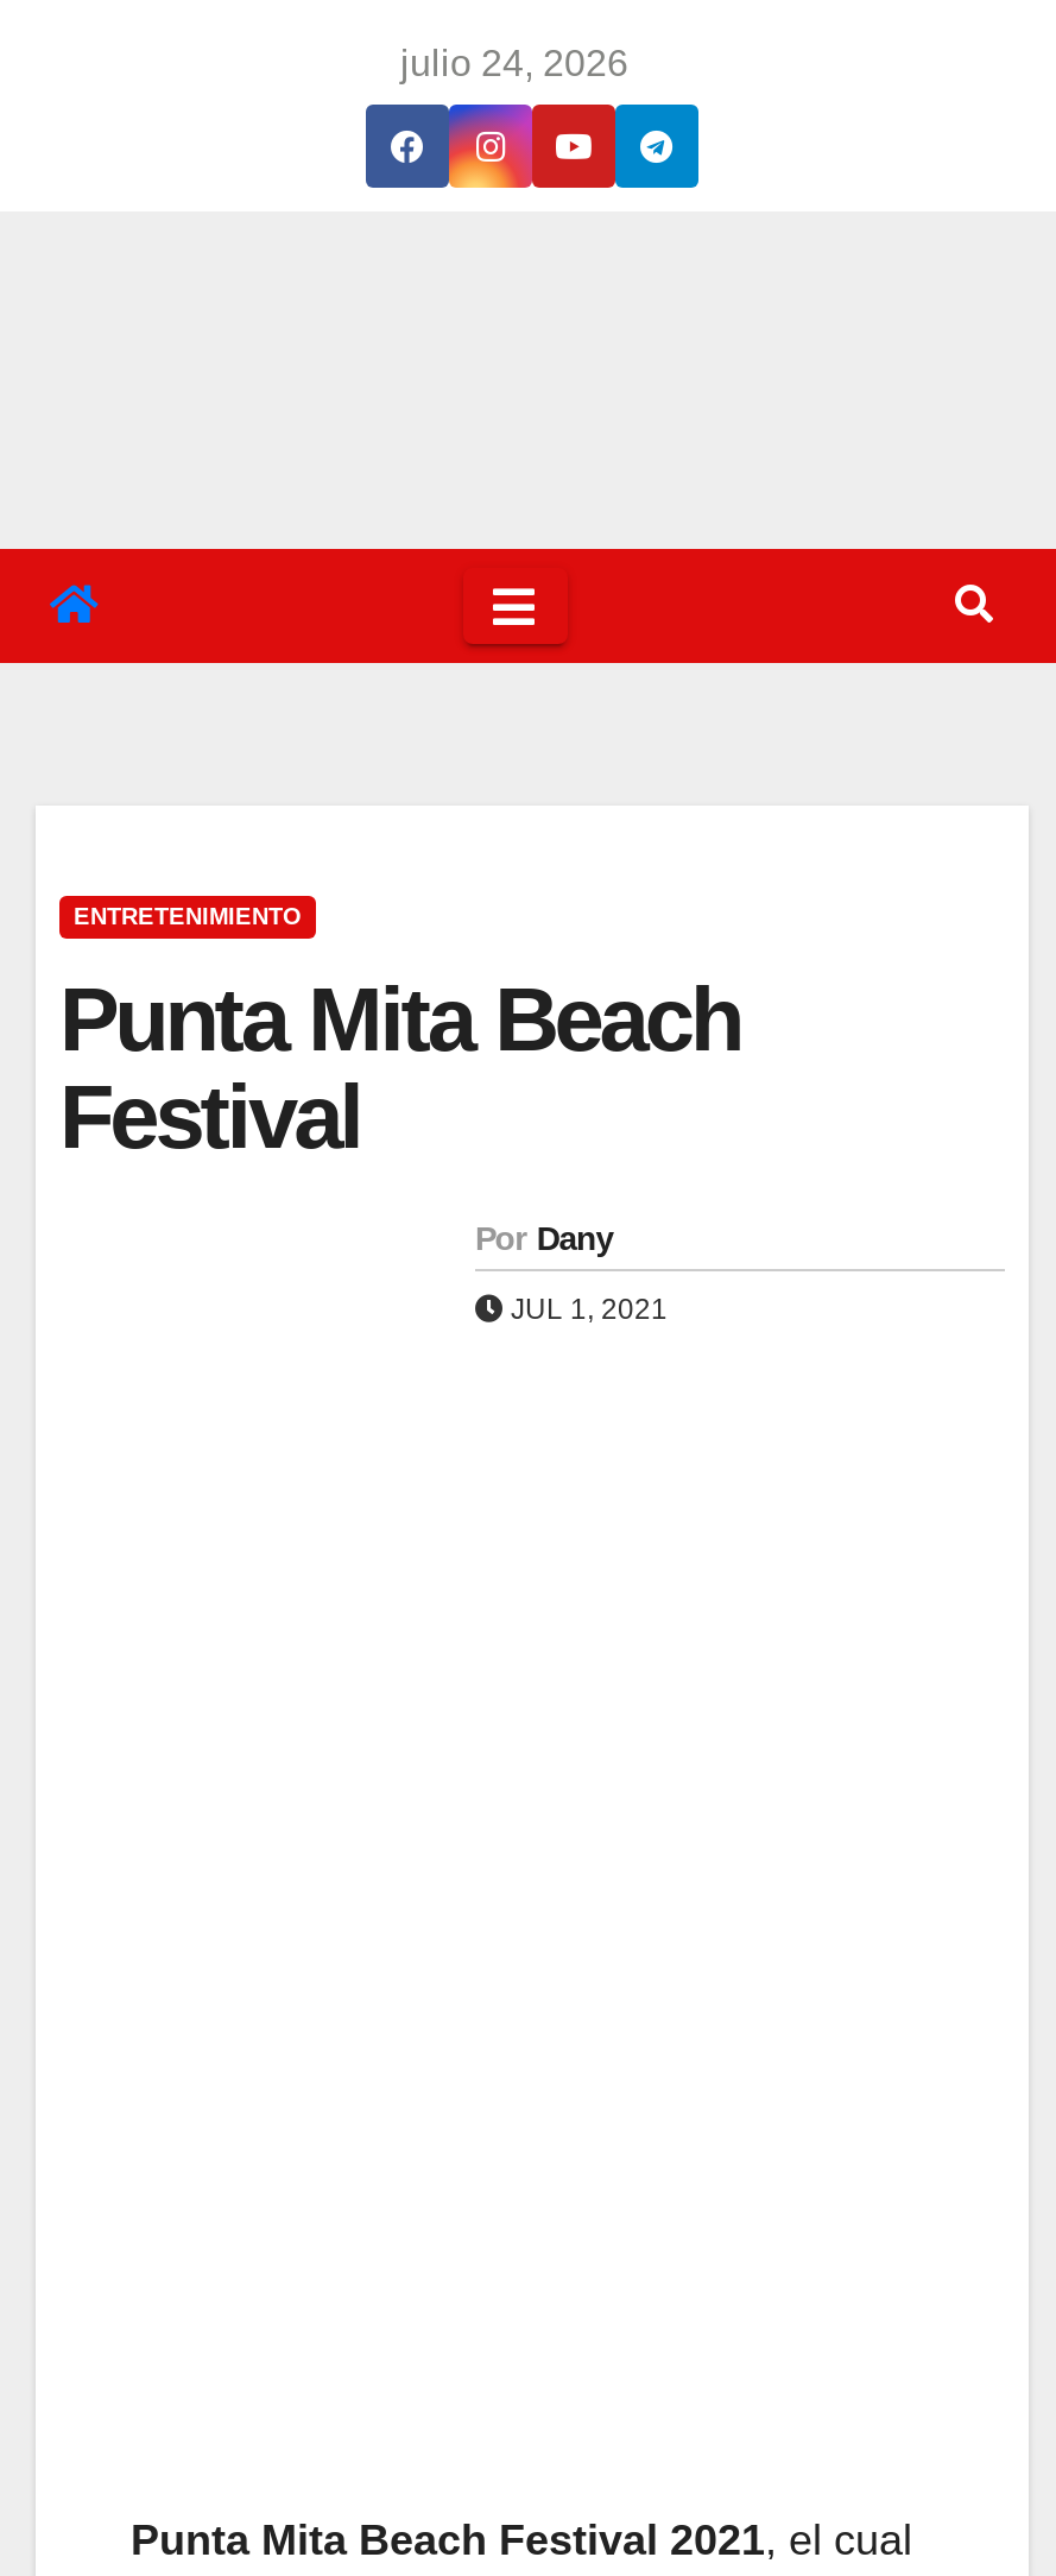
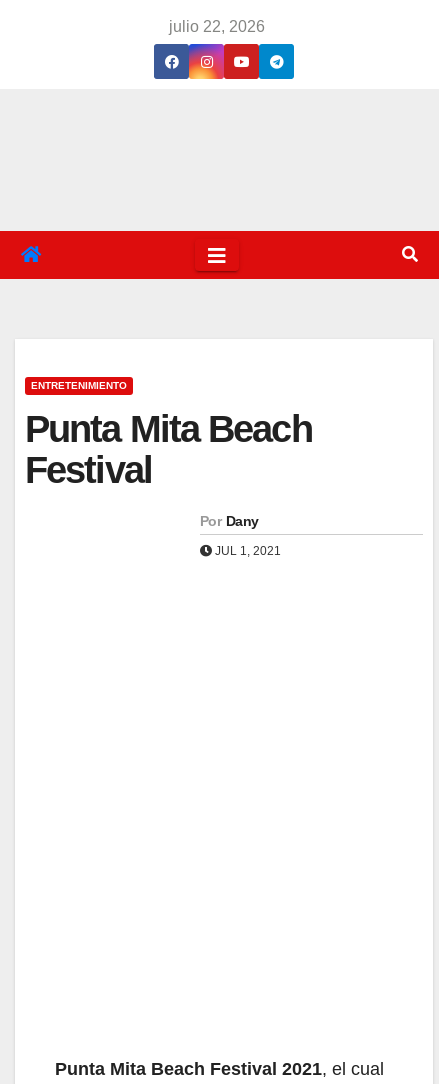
[400,43,628,83] julio 24, 2026 -> [168,18,264,35] julio 22, 2026

